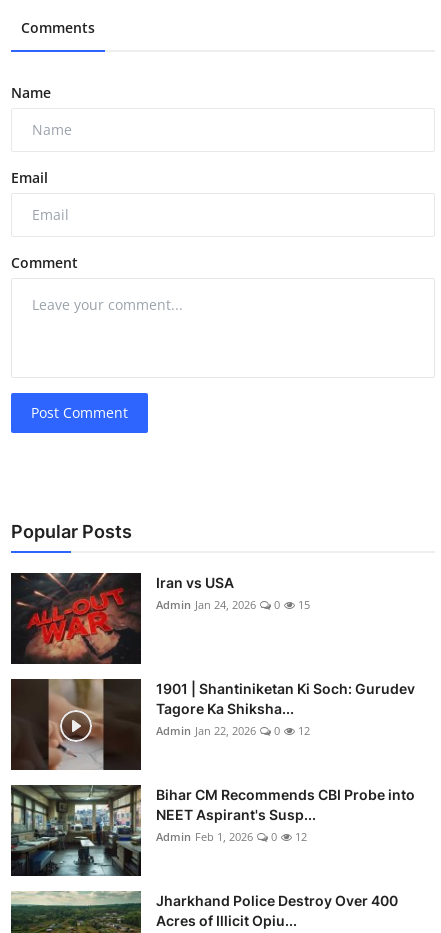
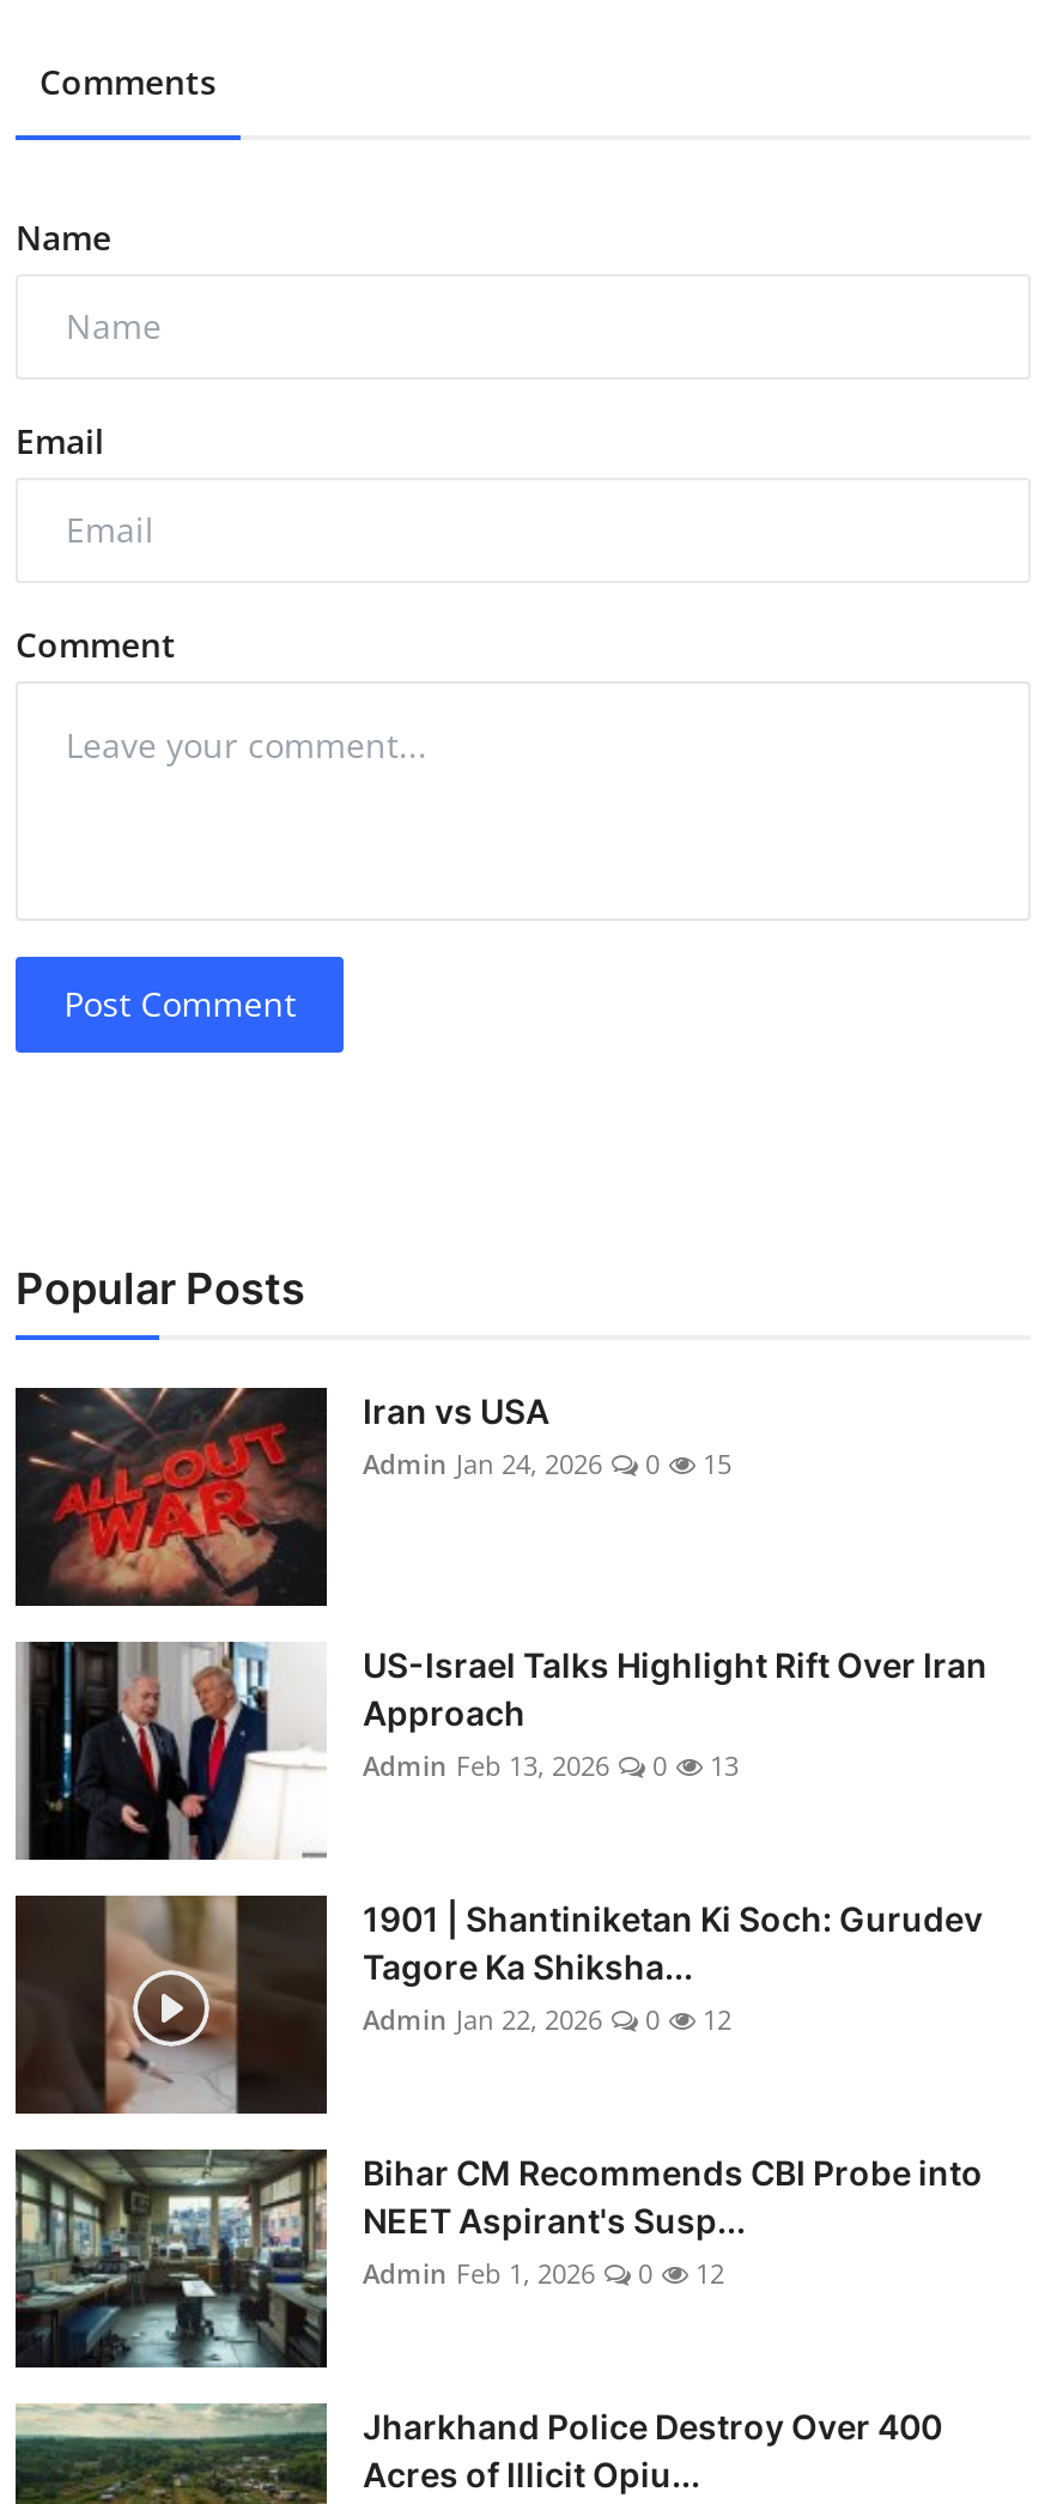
none -> [18,1642,988,1860] [image] | US-Israel Talks Highlight Rift Over Iran | Approach | Admin Feb 13, 2026 | 0 | 13

